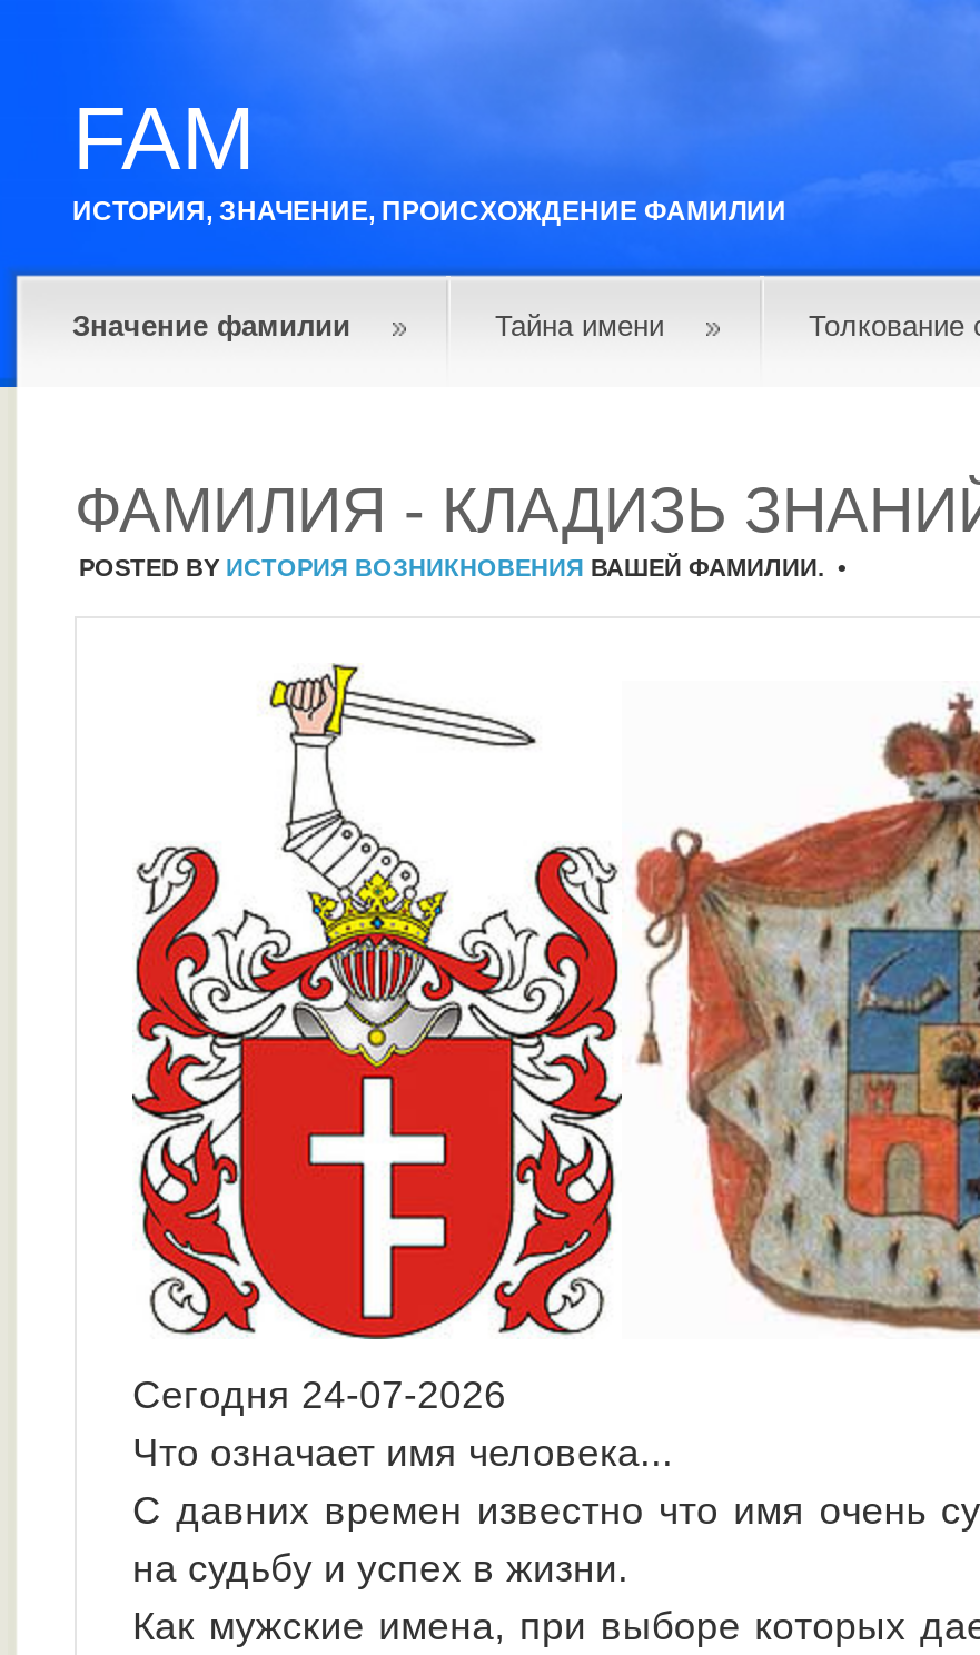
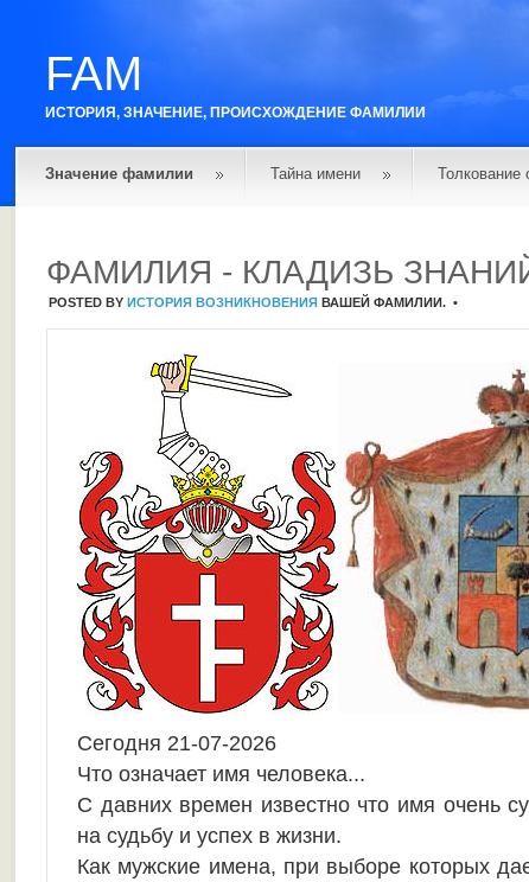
[132,1372,506,1417] Сегодня 24-07-2026 -> [77,731,276,755] Сегодня 21-07-2026

